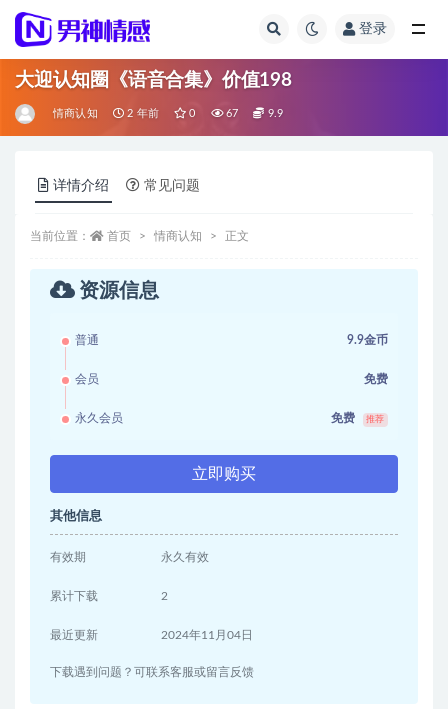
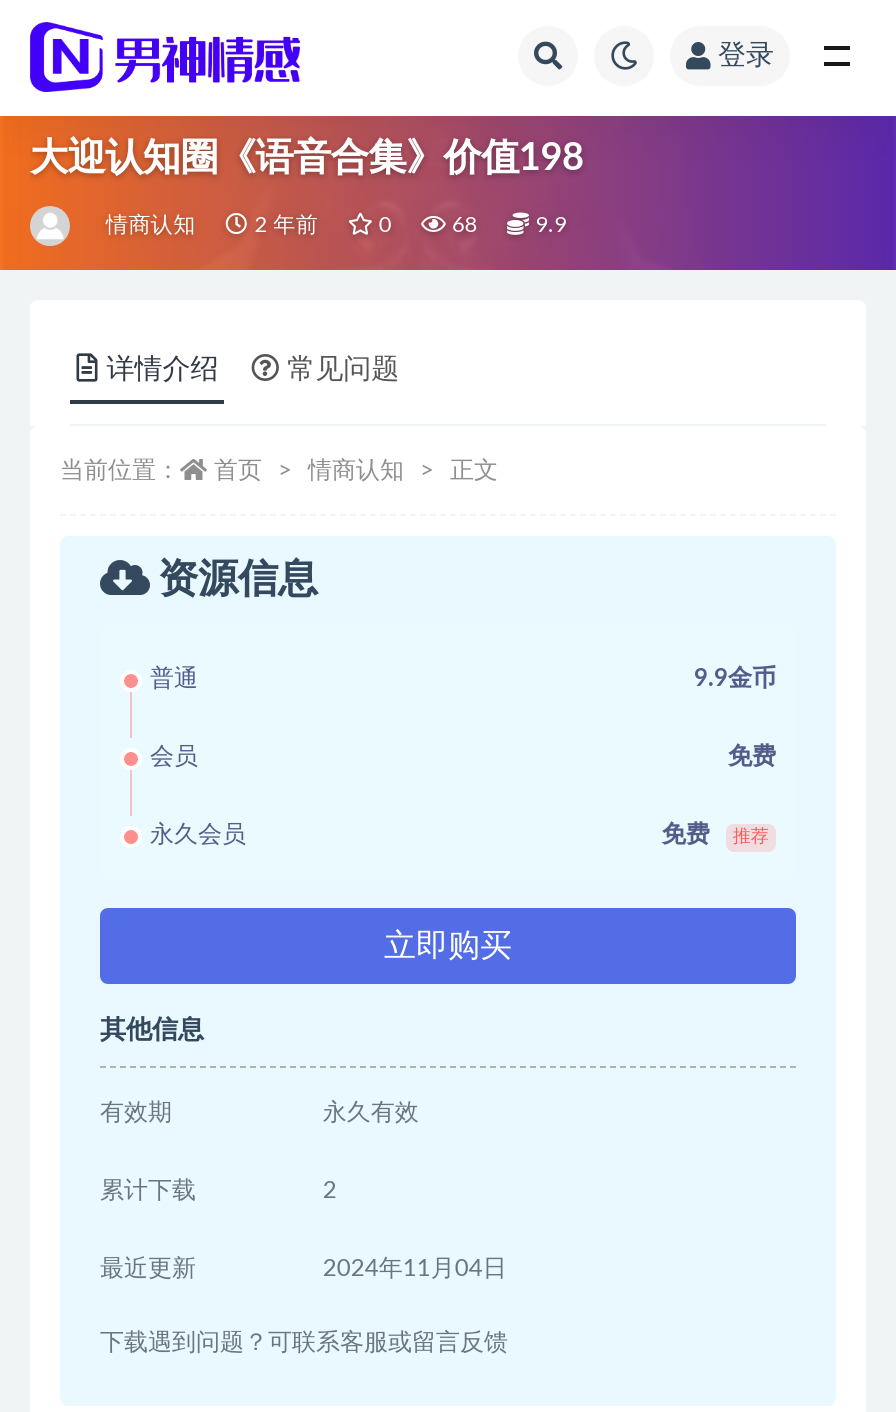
[223,108,238,119] 67 -> [446,214,477,236] 68

